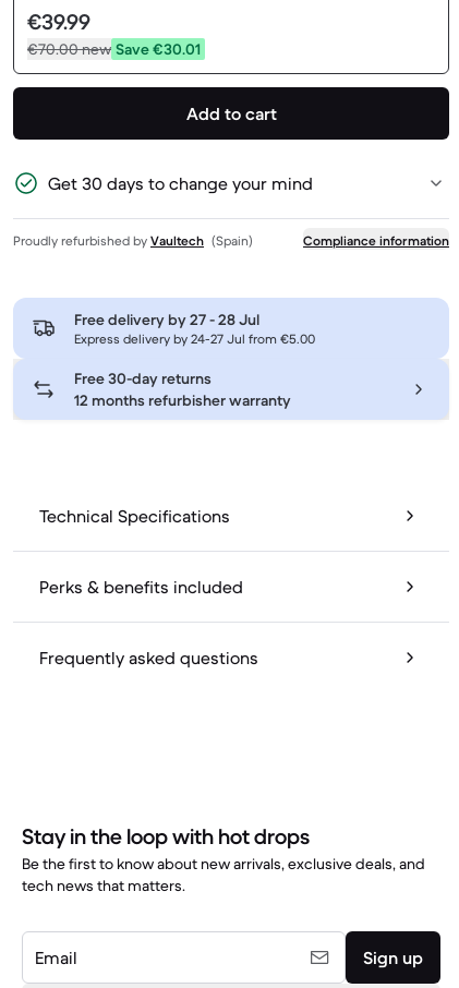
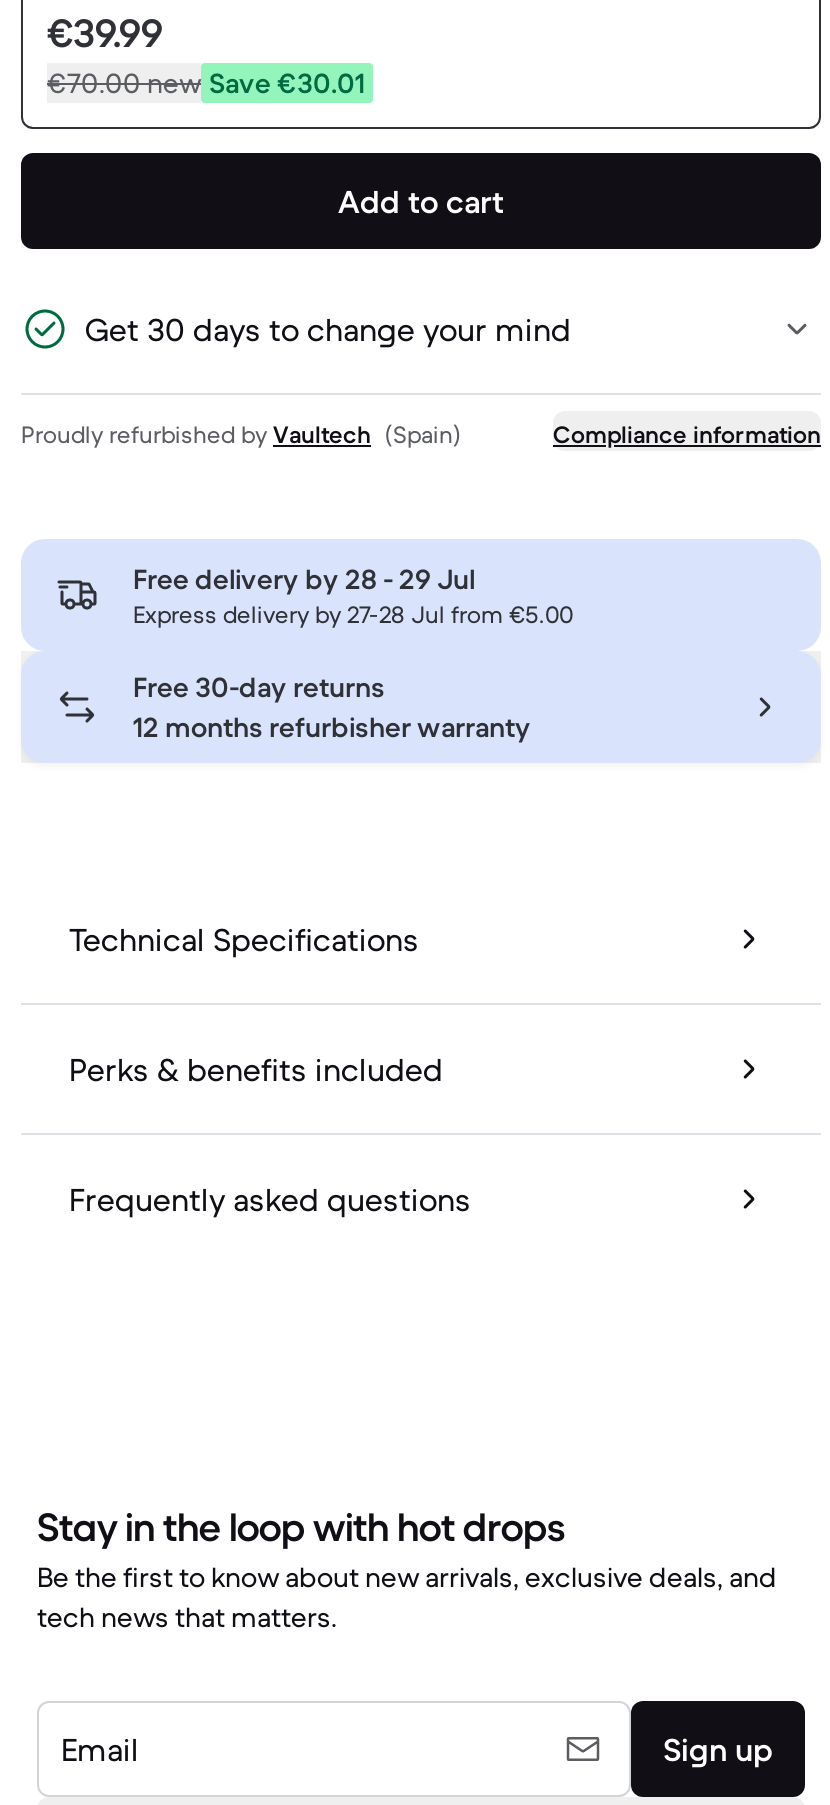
[74,310,259,330] Free delivery by 27 - 28 Jul -> [133,562,475,598] Free delivery by 28 - 29 Jul
[74,331,315,347] Express delivery by 24-27 Jul from €5.00 -> [133,600,573,630] Express delivery by 27-28 Jul from €5.00

